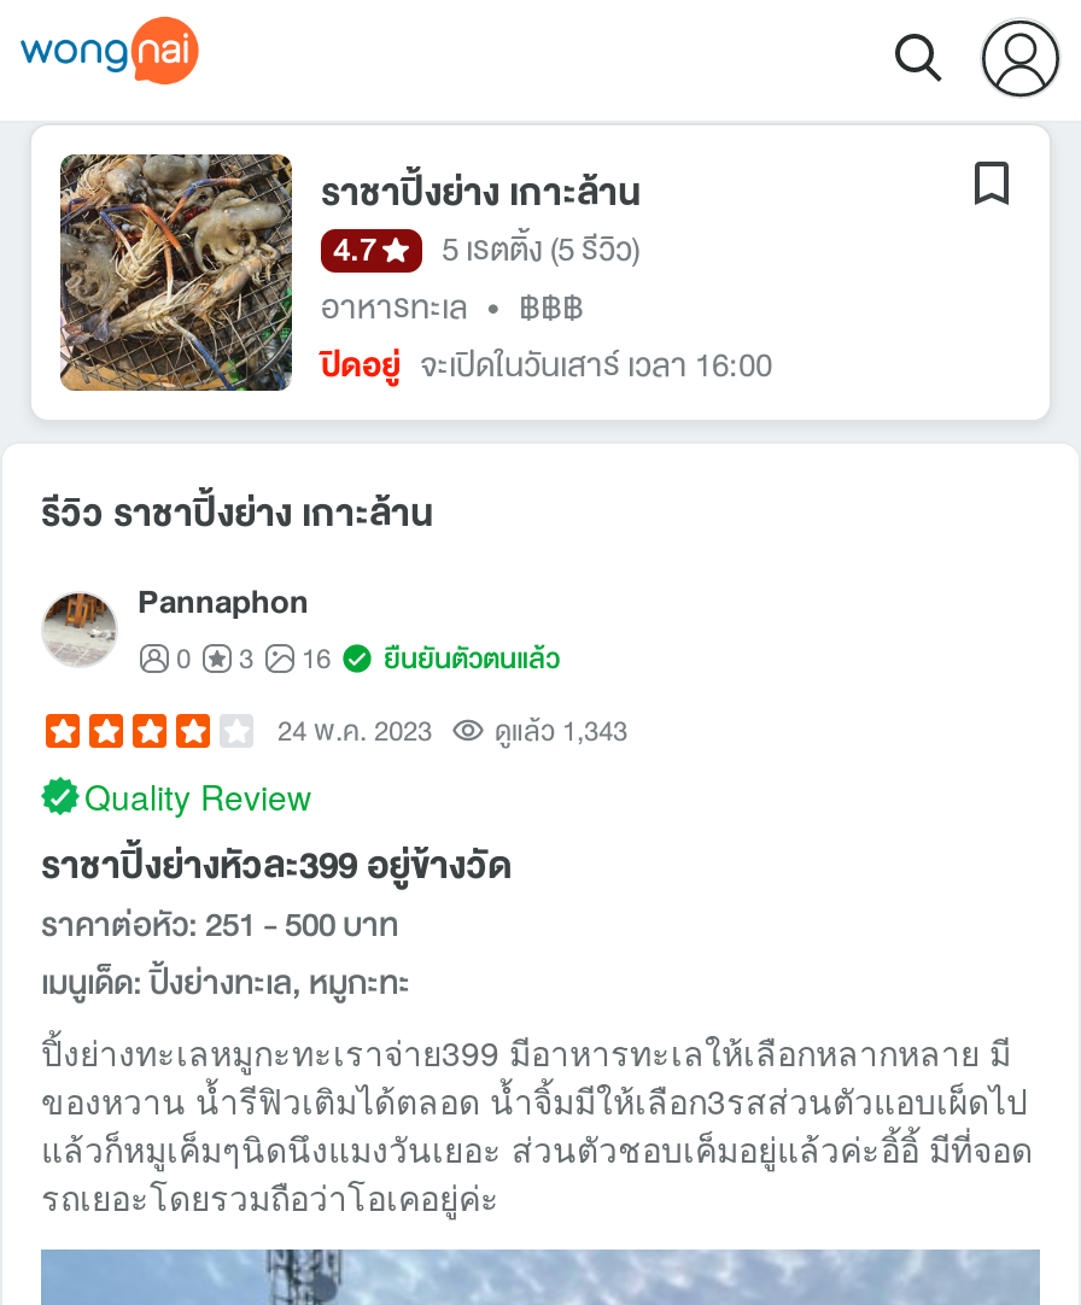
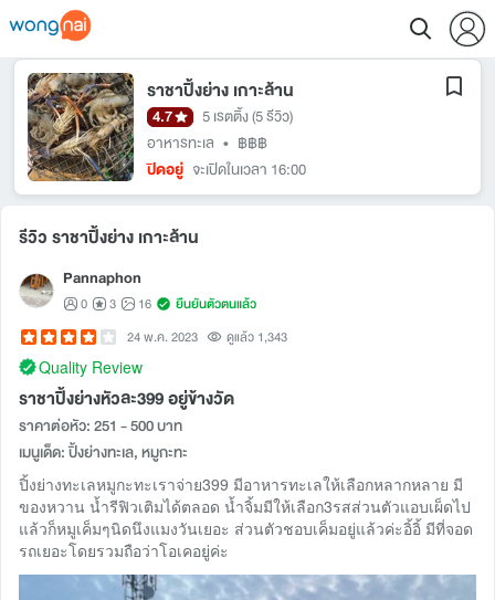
[321,340,772,391] ปิดอยู่ จะเปิดในวันเสาร์ เวลา 16:00 -> [147,158,306,181] ปิดอยู่ จะเปิดในเวลา 16:00

